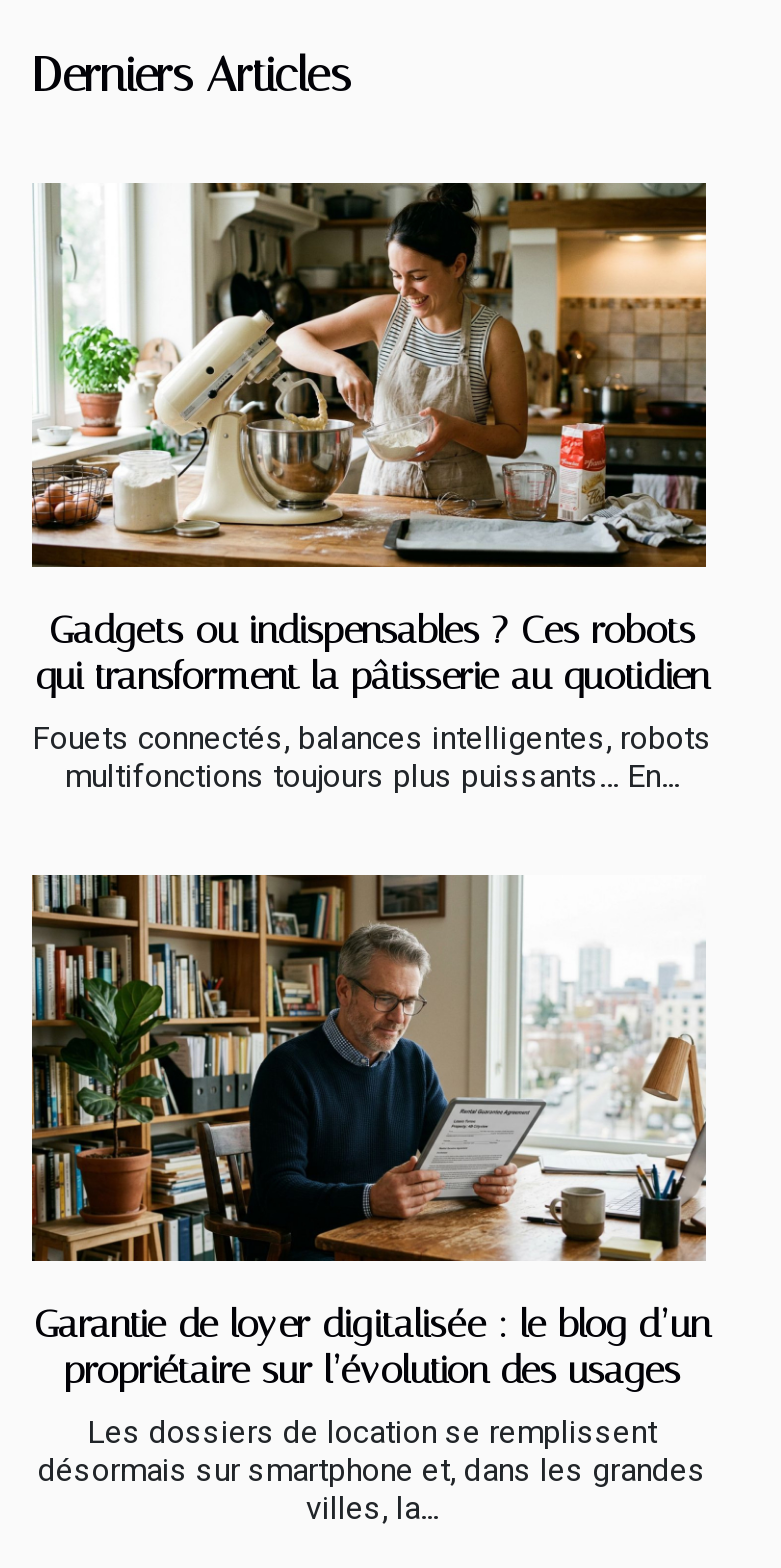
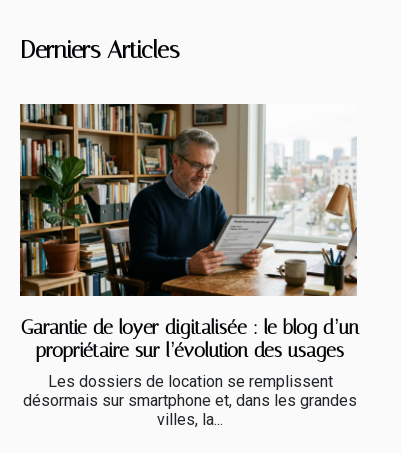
[32,181,712,796] [image] | Gadgets ou indispensables ? Ces robots | qui transforment la pâtisserie au quotidien | Fouets connectés, balances intelligentes, robots | multifonctions toujours plus puissants… En... -> none

